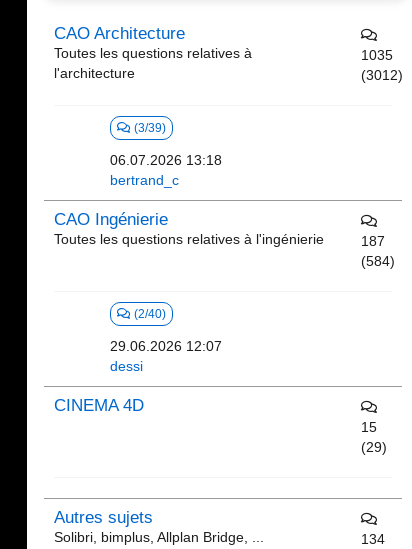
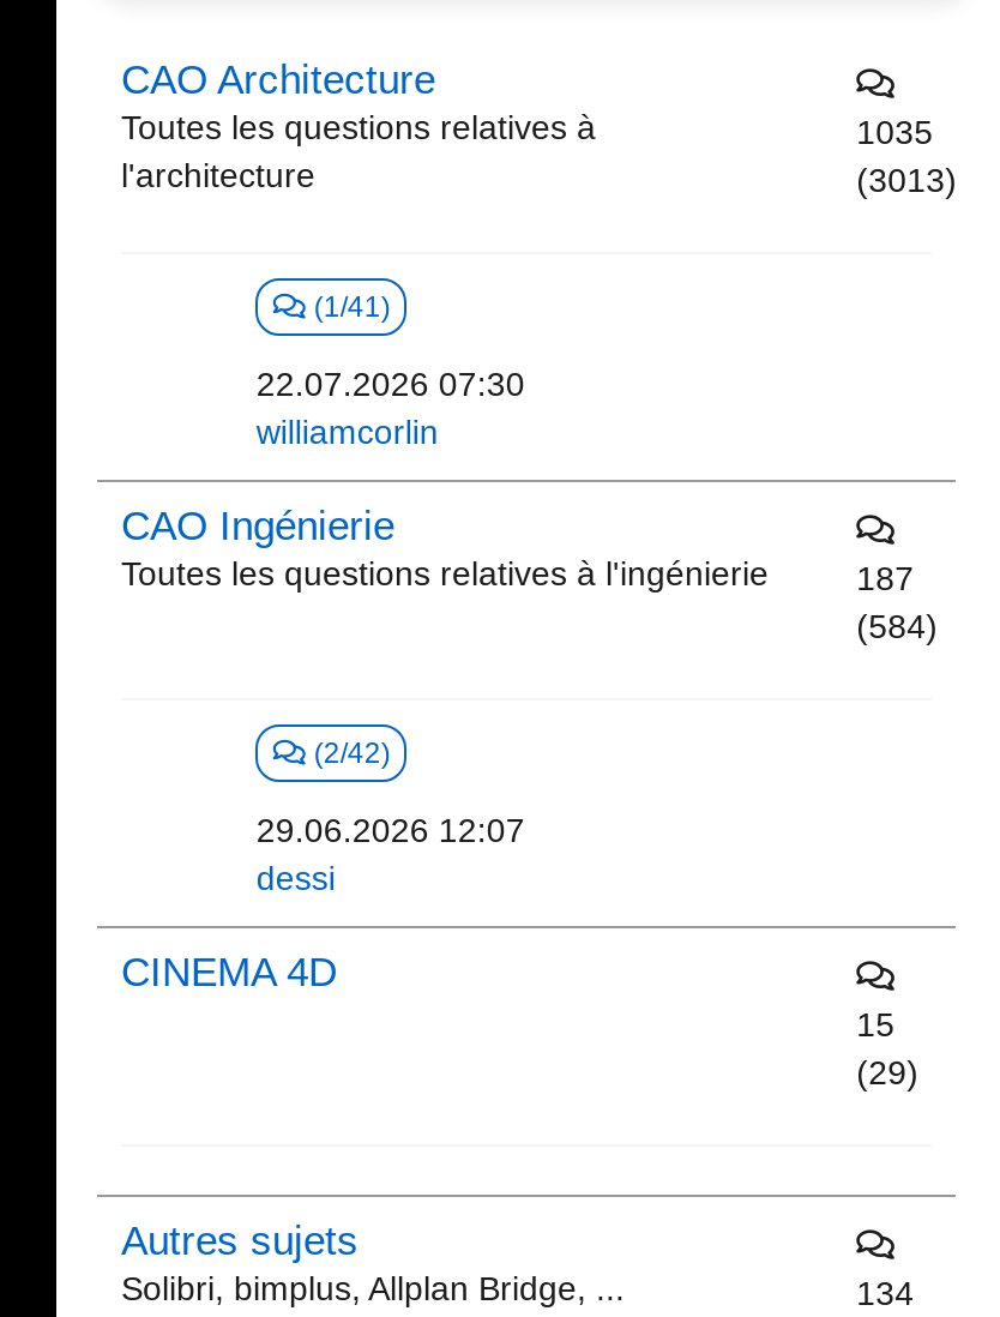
[361,67,403,83] (3012) -> [857,161,957,199] (3013)
[131,121,166,135] (3/39) -> [306,290,390,324] (1/41)
[110,152,222,188] 06.07.2026 13:18 | bertrand_c -> [256,365,525,451] 22.07.2026 07:30 | williamcorlin
[131,307,166,321] (2/40) -> [306,736,390,770] (2/42)

